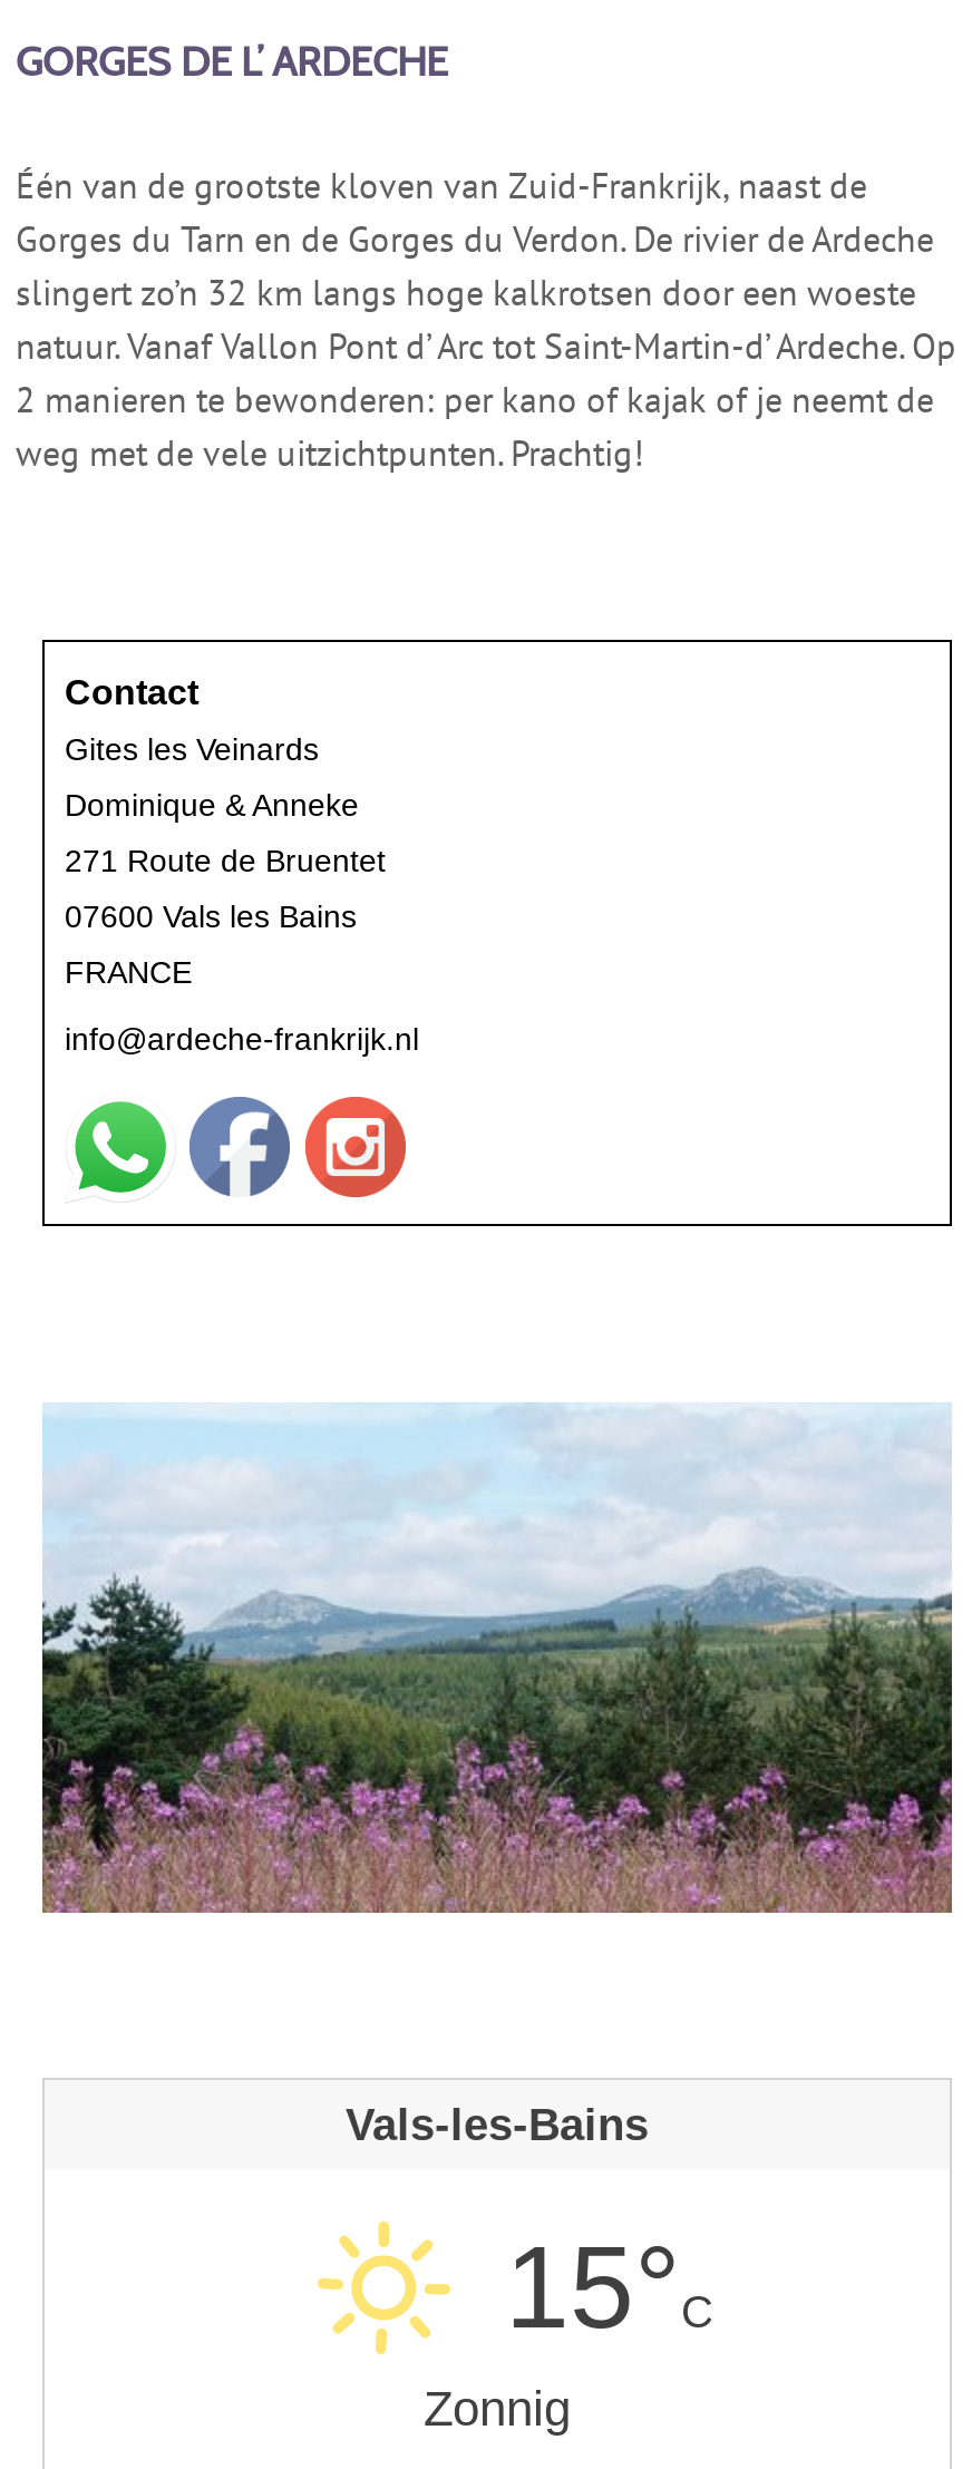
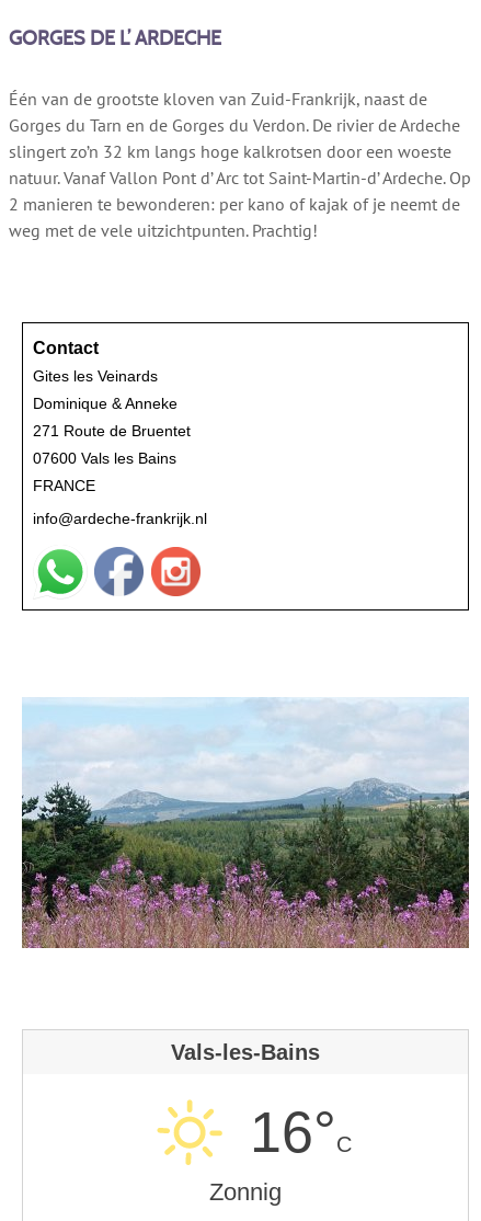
[505,2222,712,2351] 15°C -> [249,1100,351,1164] 16°C

